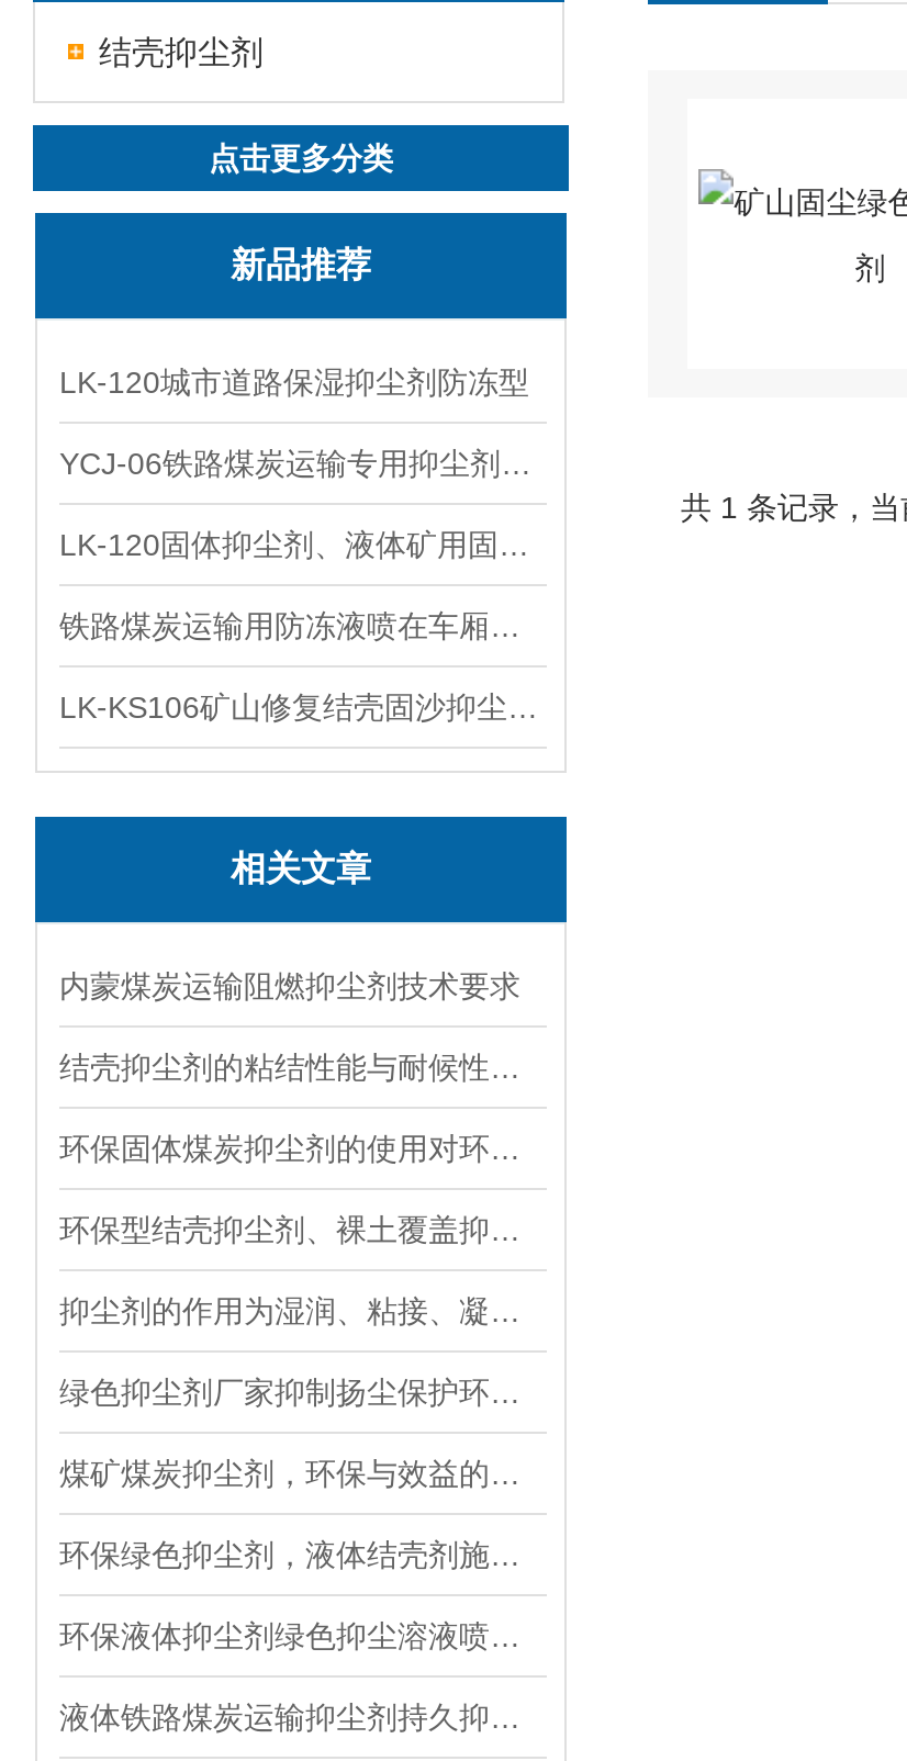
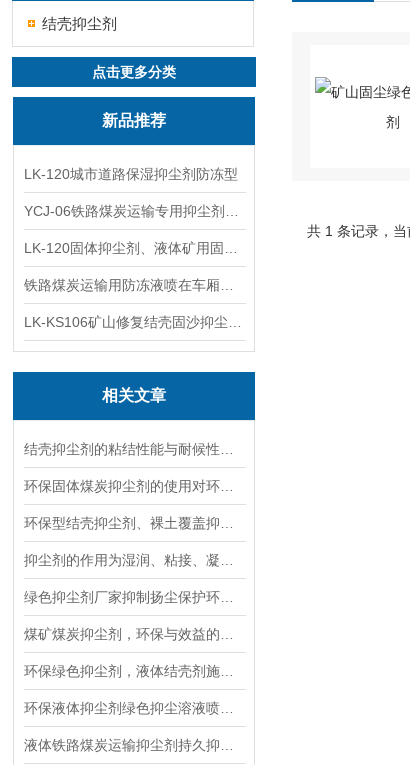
[59,968,520,1003] 内蒙煤炭运输阻燃抑尘剂技术要求 -> none

